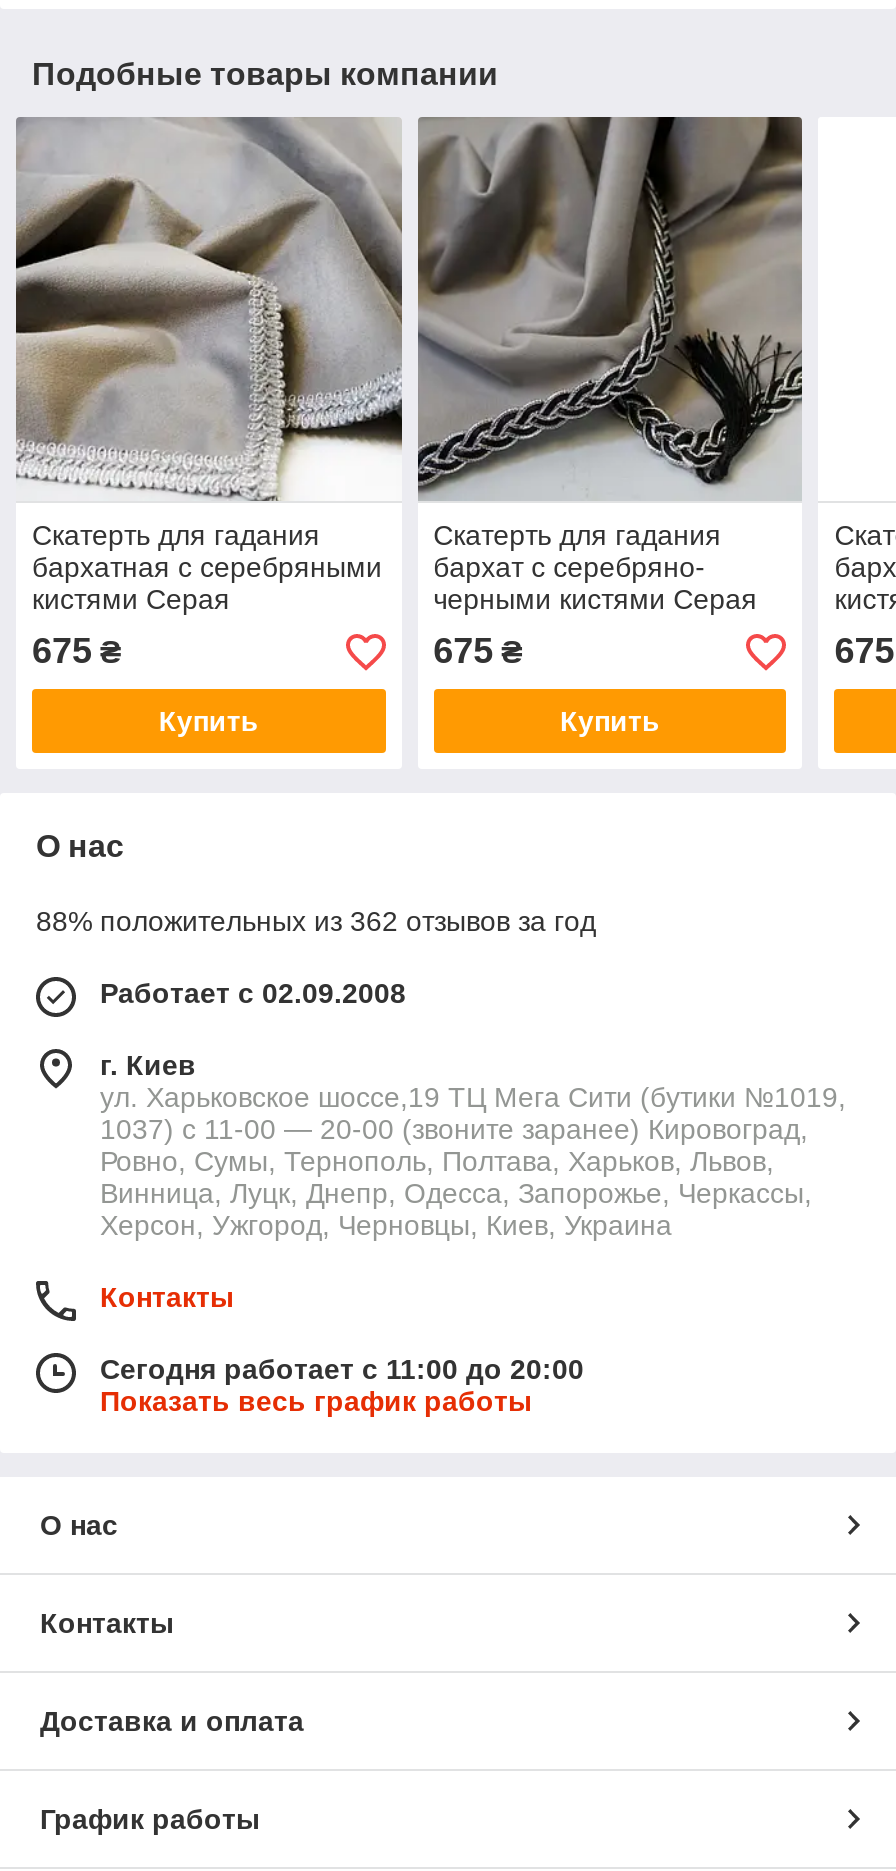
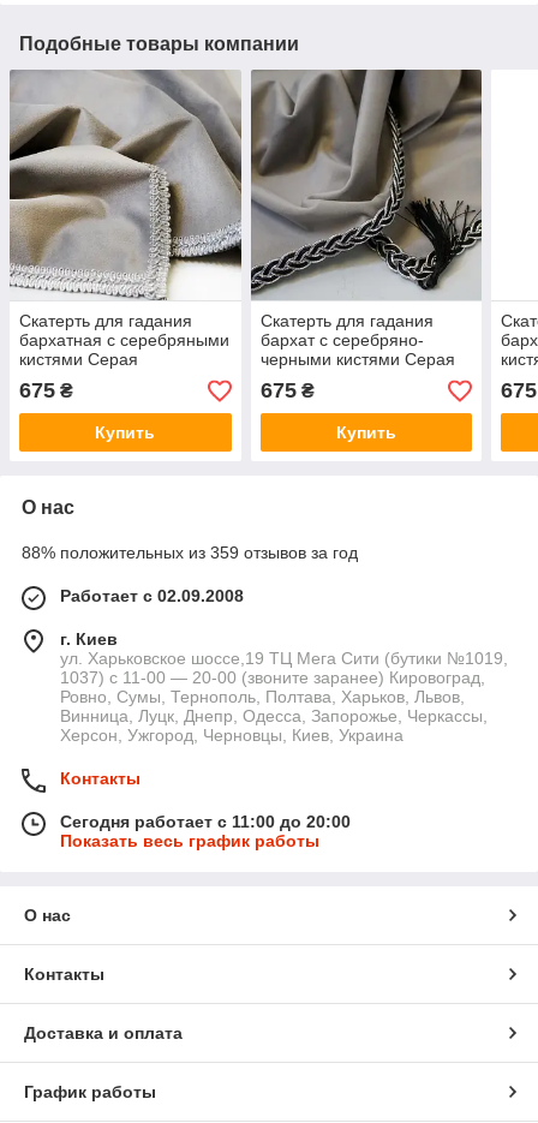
[36,906,596,938] 88% положительных из 362 отзывов за год -> [22,543,358,563] 88% положительных из 359 отзывов за год

